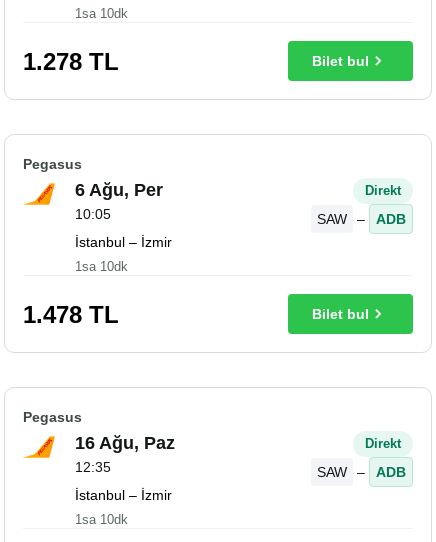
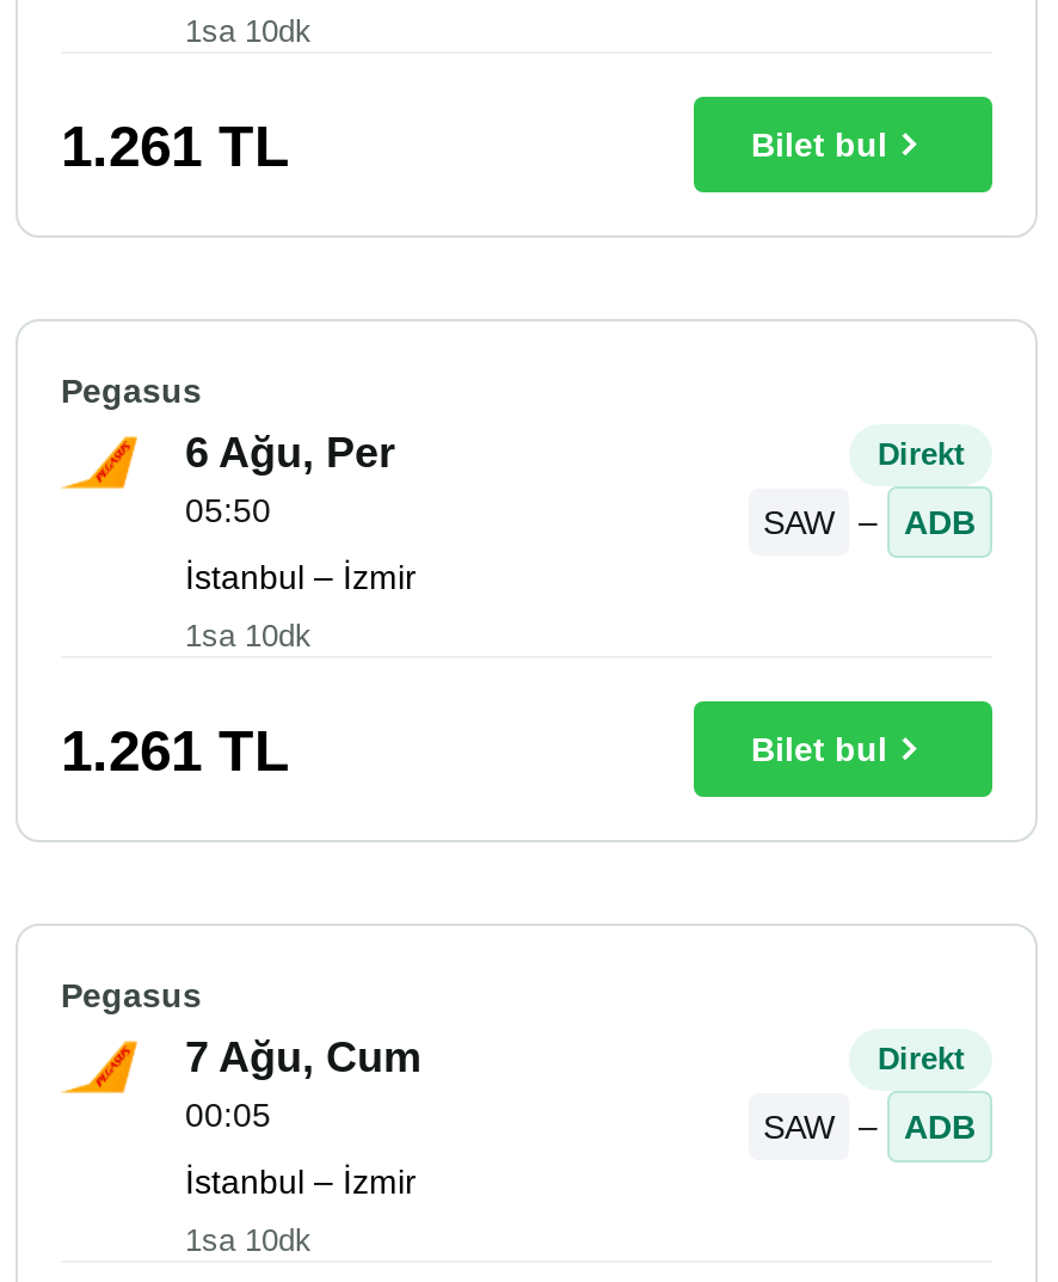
[23,47,119,74] 1.278 TL -> [61,112,290,177] 1.261 TL
[75,206,111,222] 10:05 -> [185,491,271,529] 05:50
[23,300,119,327] 1.478 TL -> [61,717,290,781] 1.261 TL
[75,433,175,453] 16 Ağu, Paz -> [185,1033,422,1081] 7 Ağu, Cum
[75,459,111,475] 12:35 -> [185,1096,271,1134] 00:05

